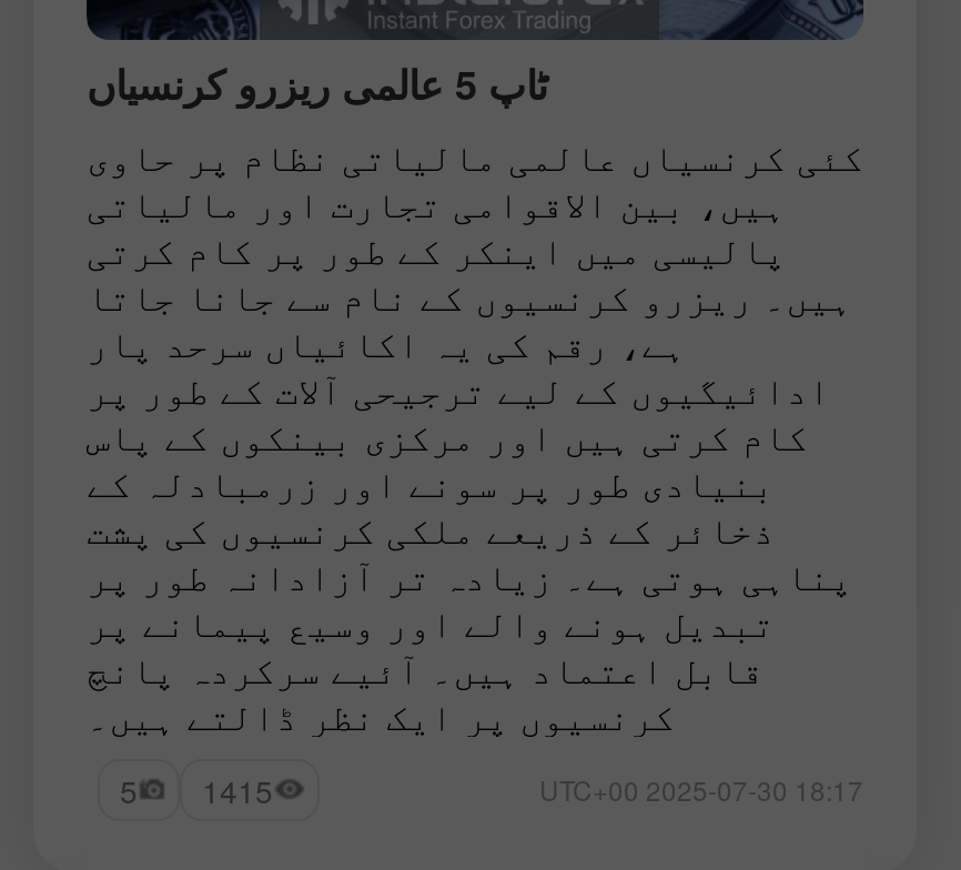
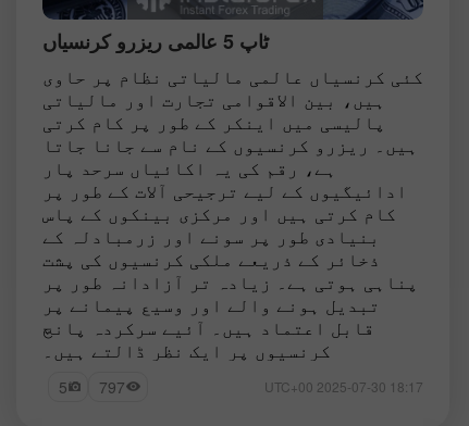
[120,768,273,812] 5 1415 -> [59,376,125,398] 5 797

